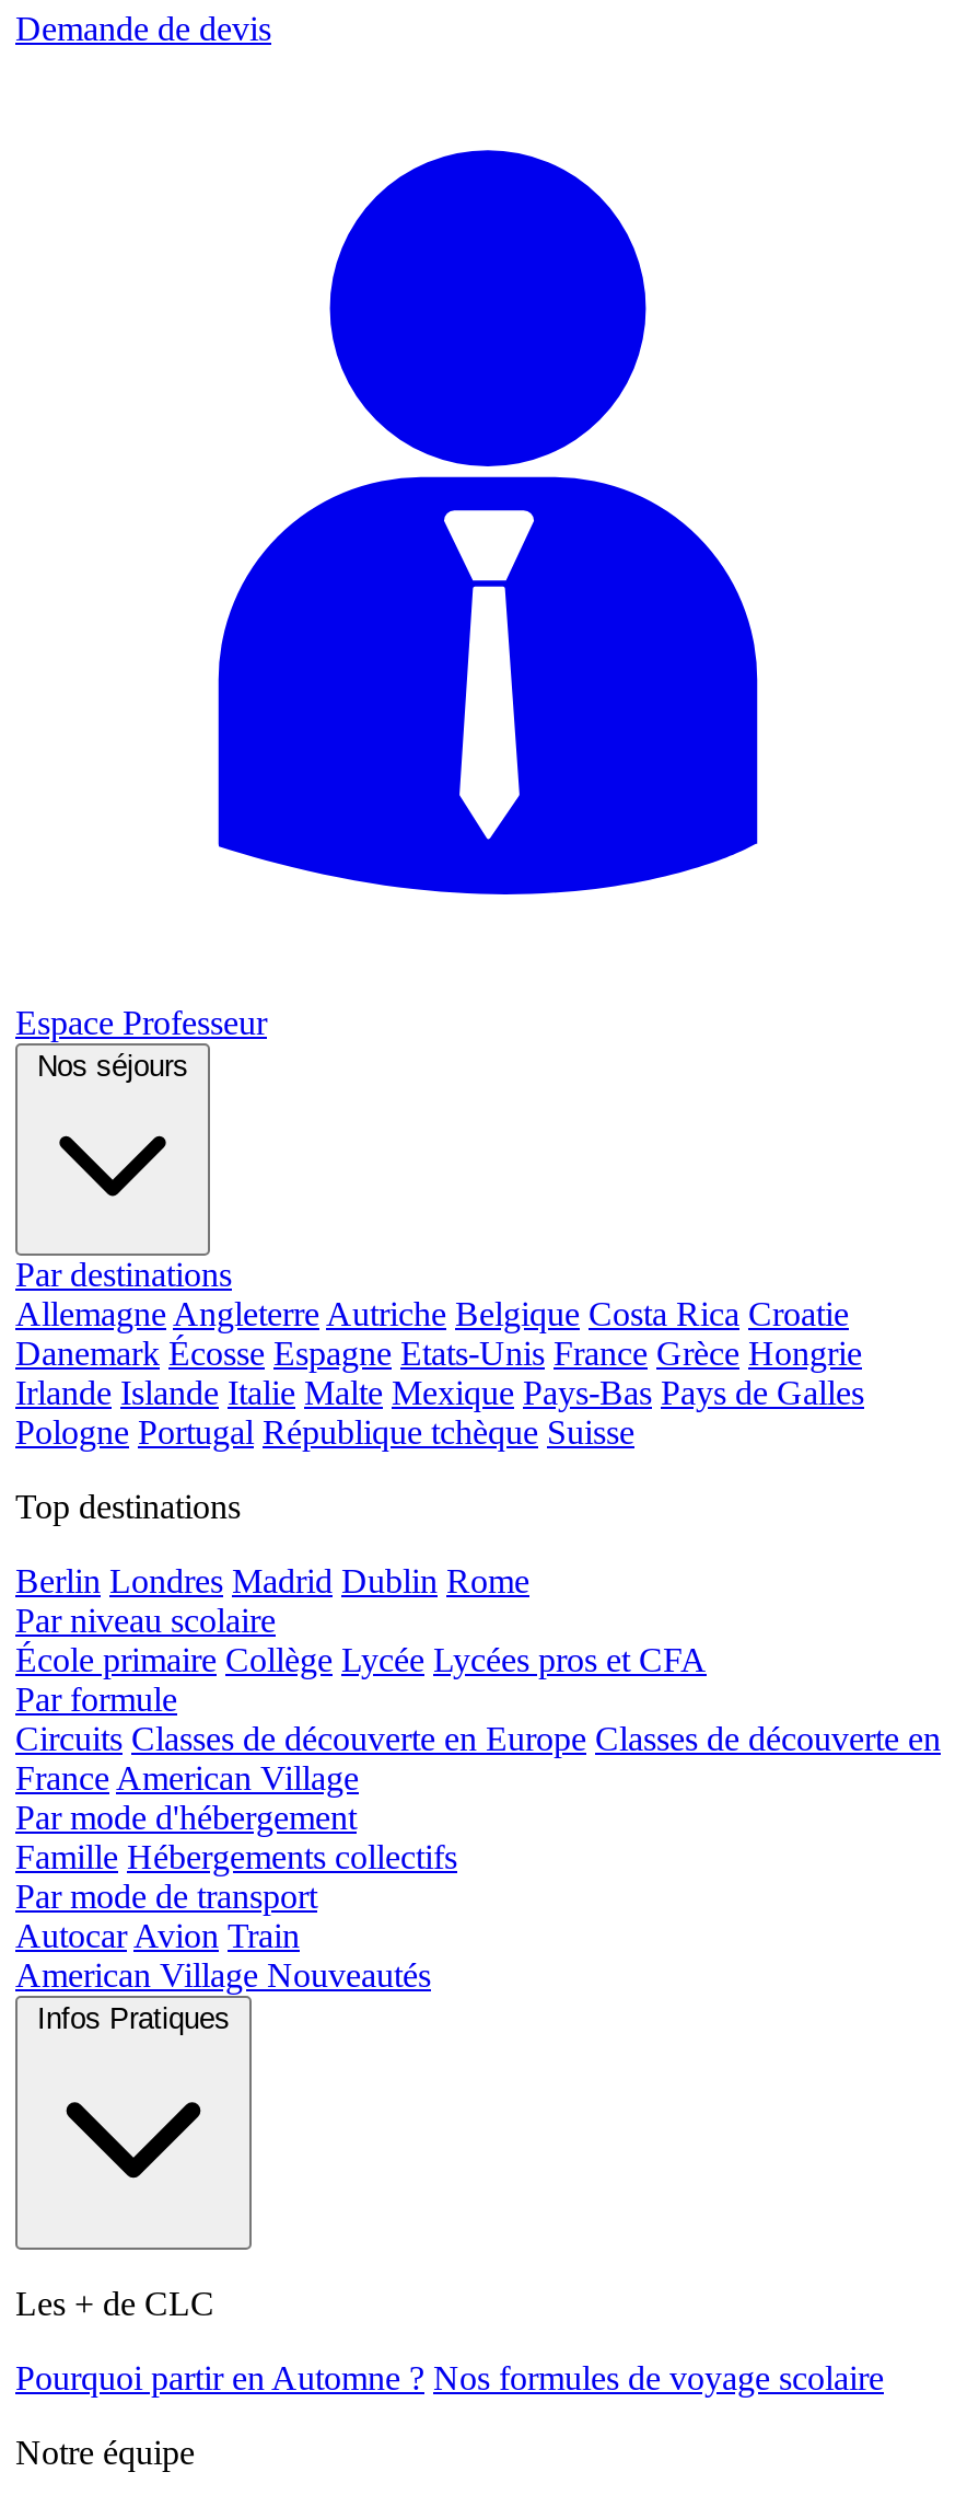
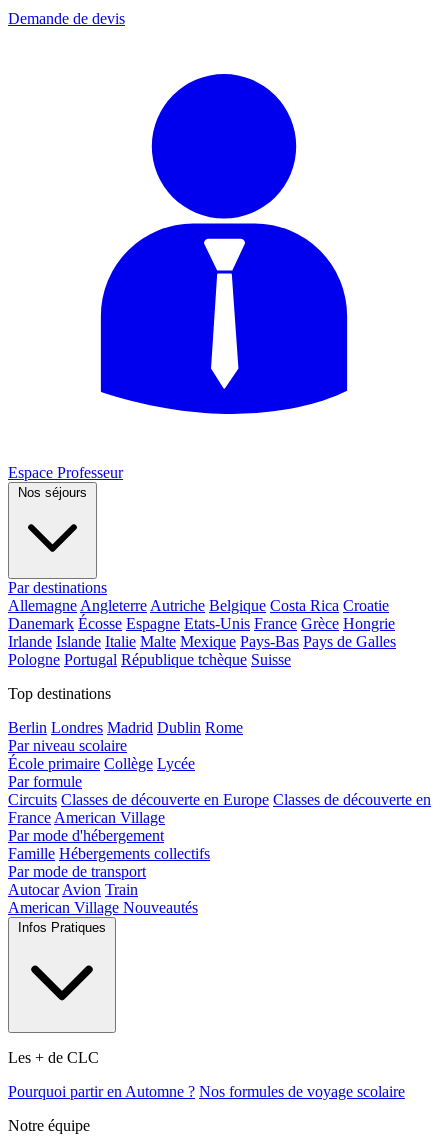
[15,1642,707,1679] École primaire Collège Lycée Lycées pros et CFA -> [8,755,195,772] École primaire Collège Lycée

